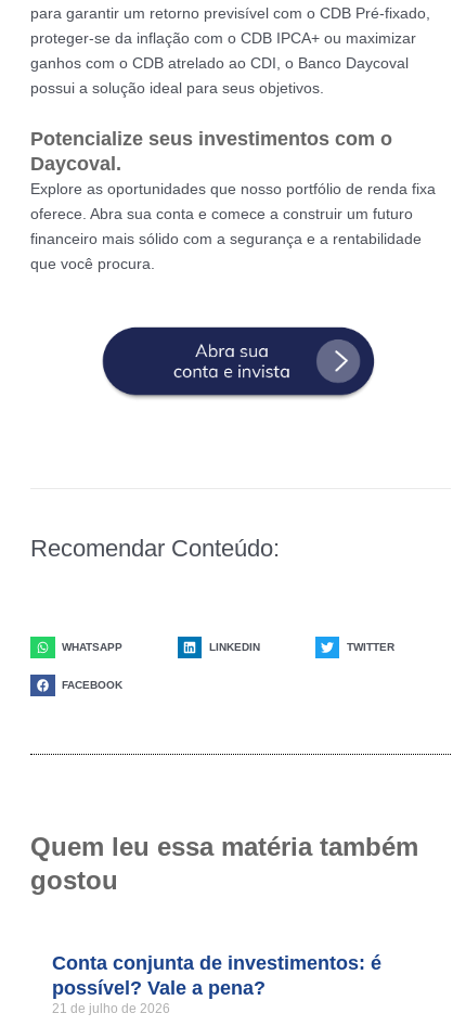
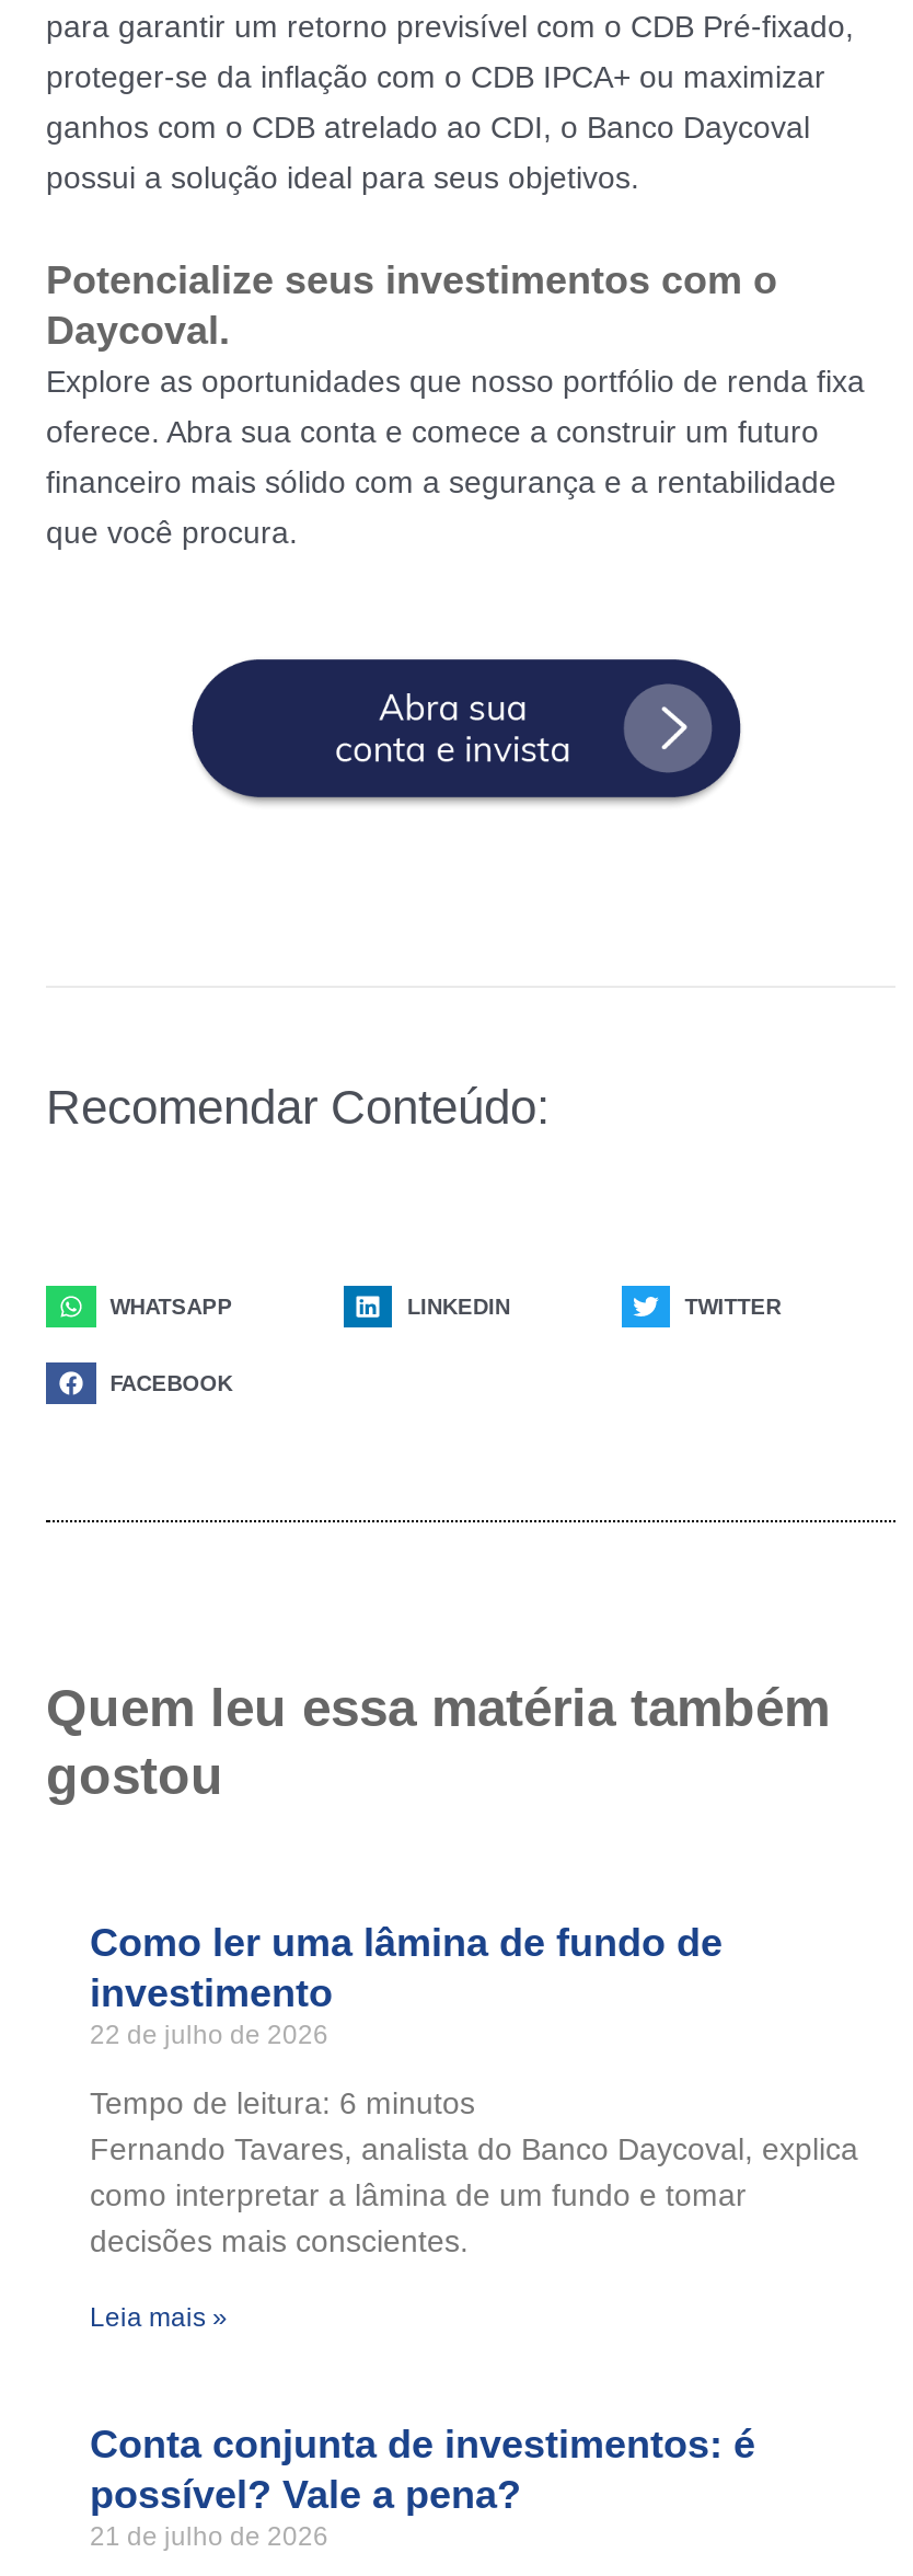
none -> [90,1922,858,2334] Como ler uma lâmina de fundo de | investimento | 22 de julho de 2026 | Tempo de leitura: 6 minutos | Fernando Tavares, analista do Banco Daycoval, explica | como interpretar a lâmina de um fundo e tomar | decisões mais conscientes. | Leia mais »

